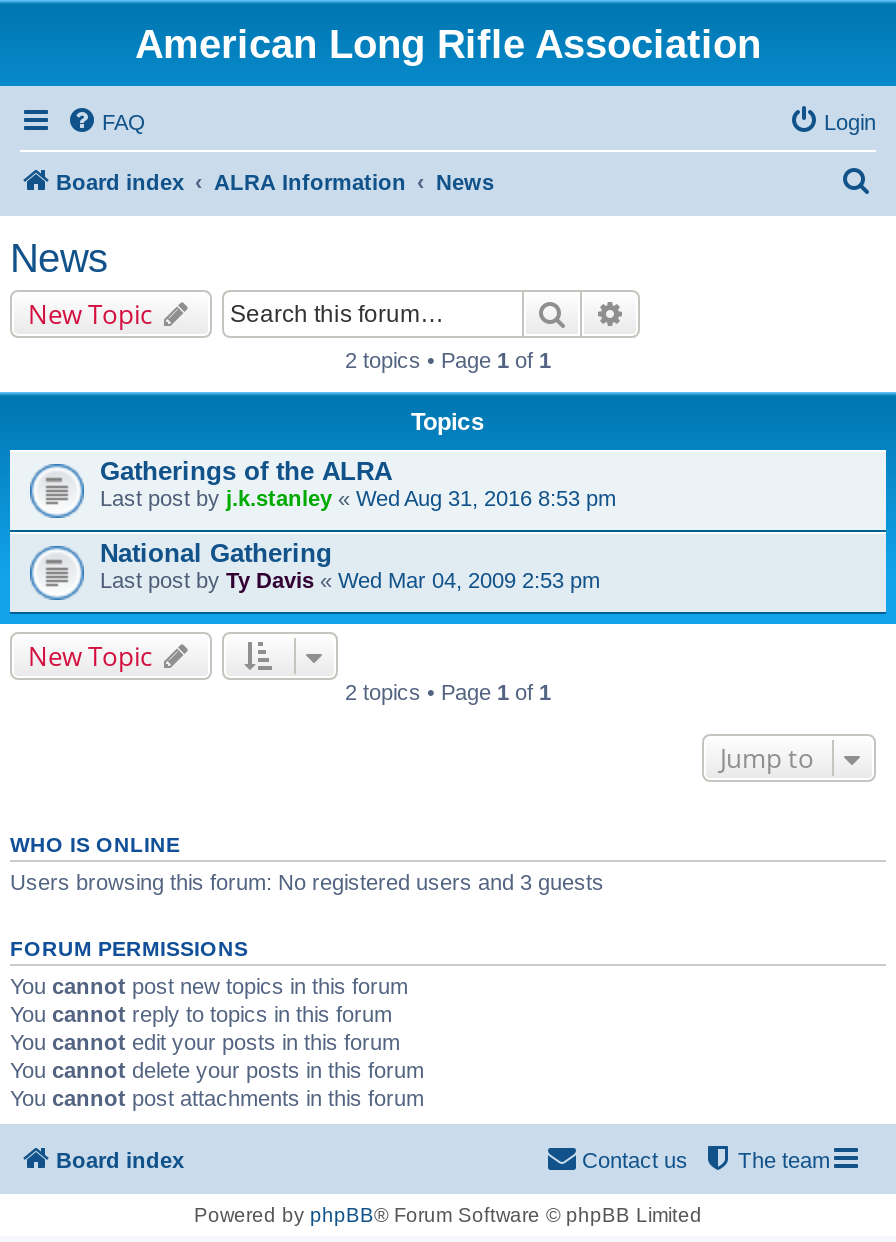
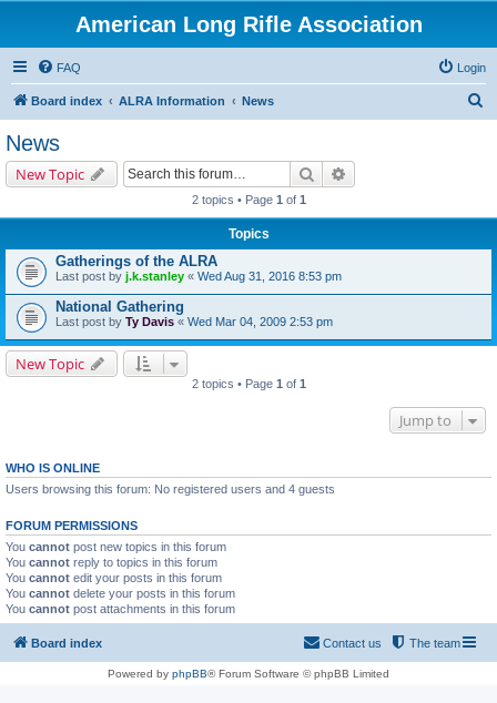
[10,870,604,894] Users browsing this forum: No registered users and 3 guests -> [6,482,335,496] Users browsing this forum: No registered users and 4 guests

